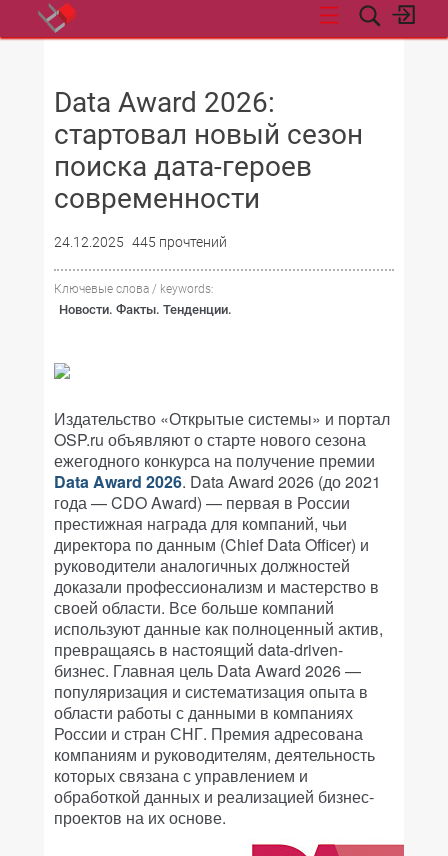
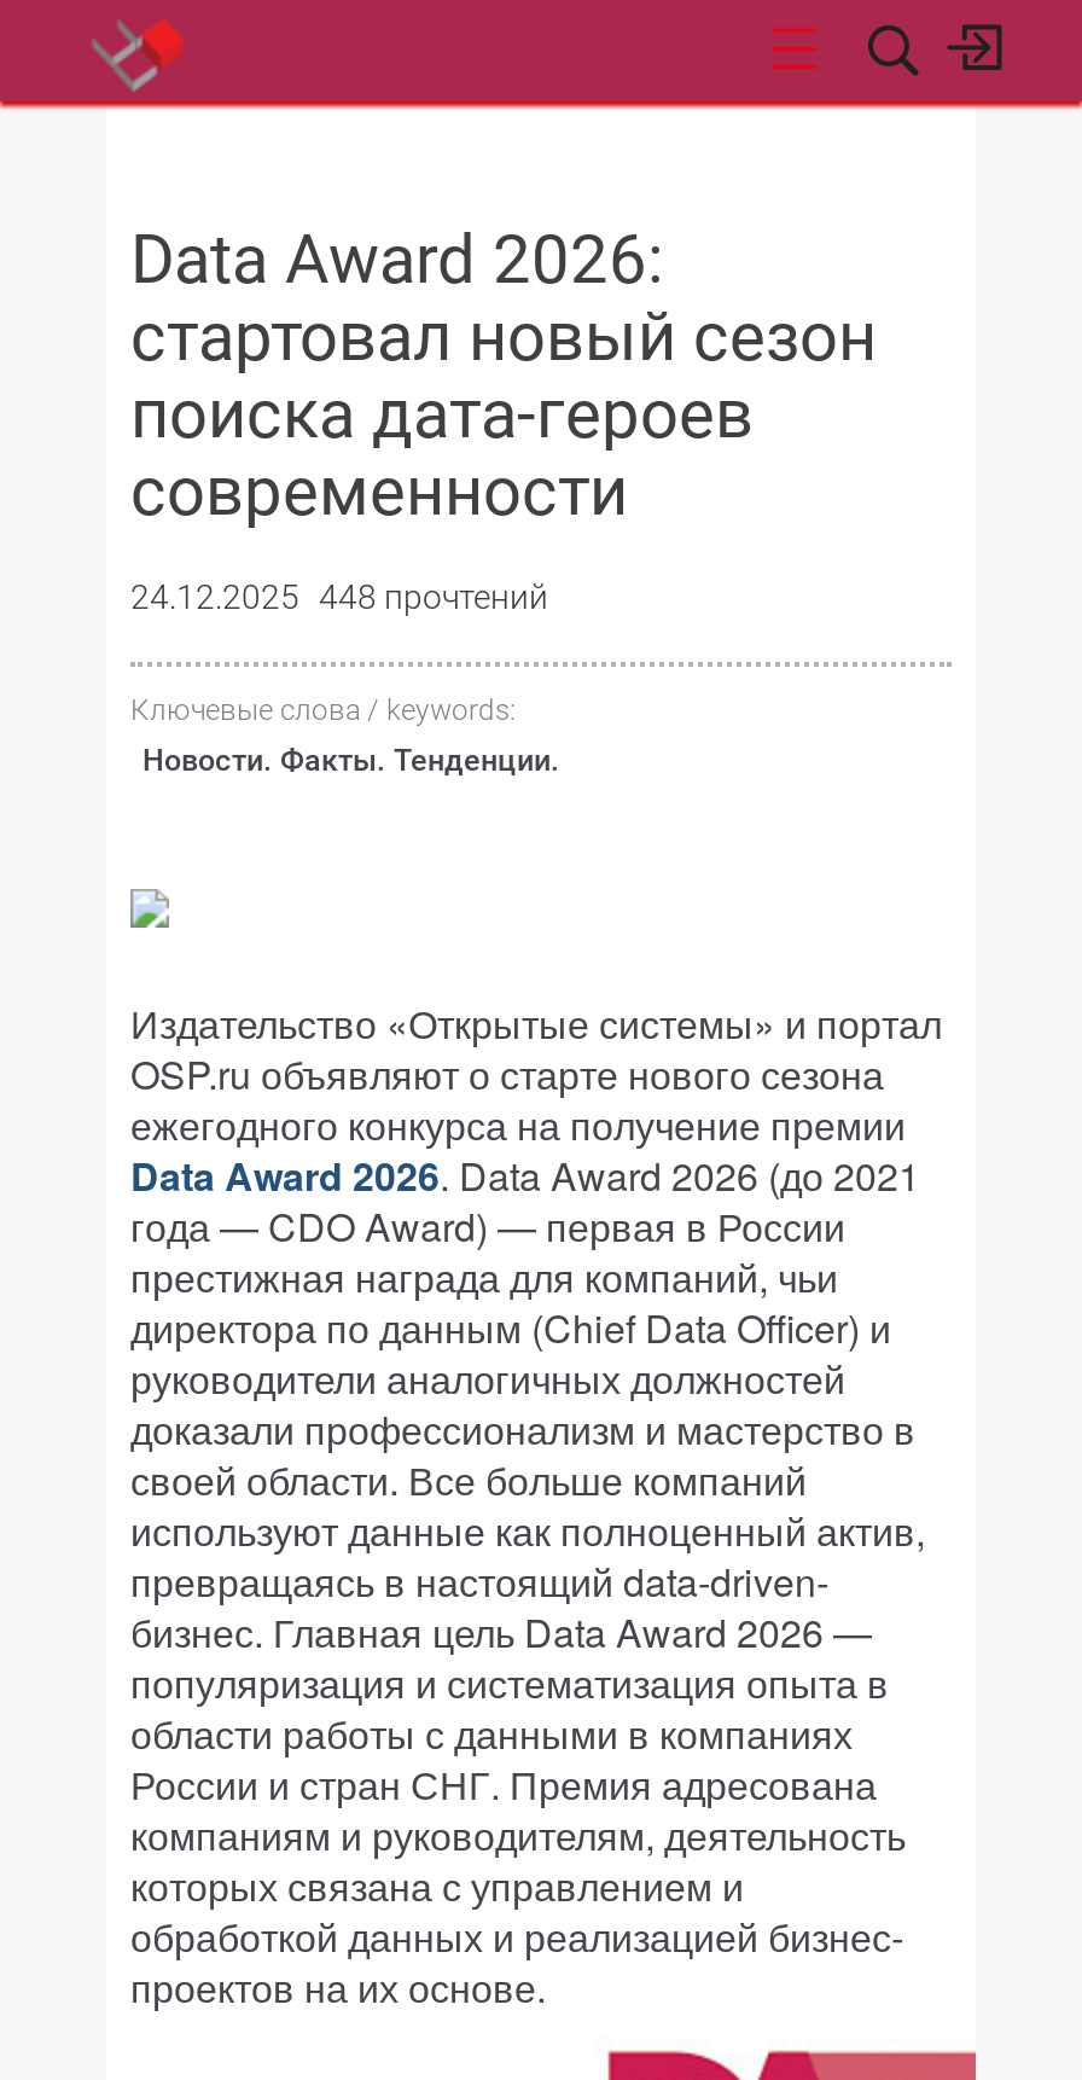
[54,234,227,250] 24.12.2025 445 прочтений -> [130,577,548,616] 24.12.2025 448 прочтений

